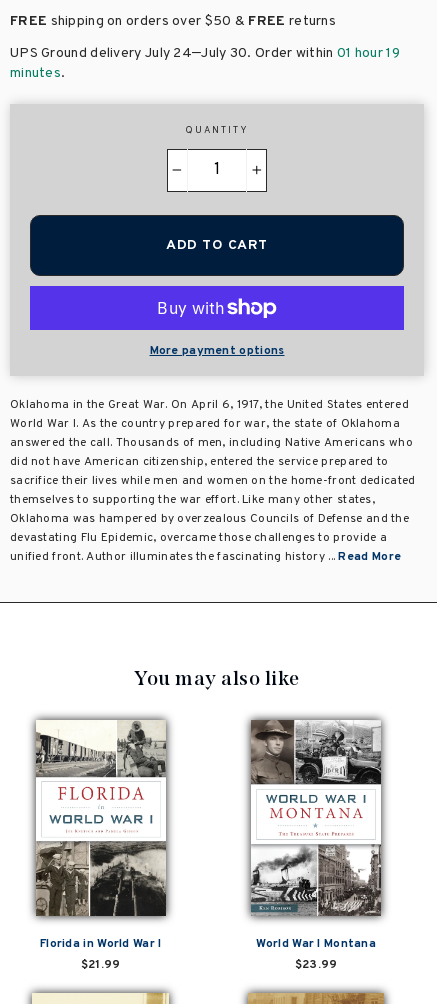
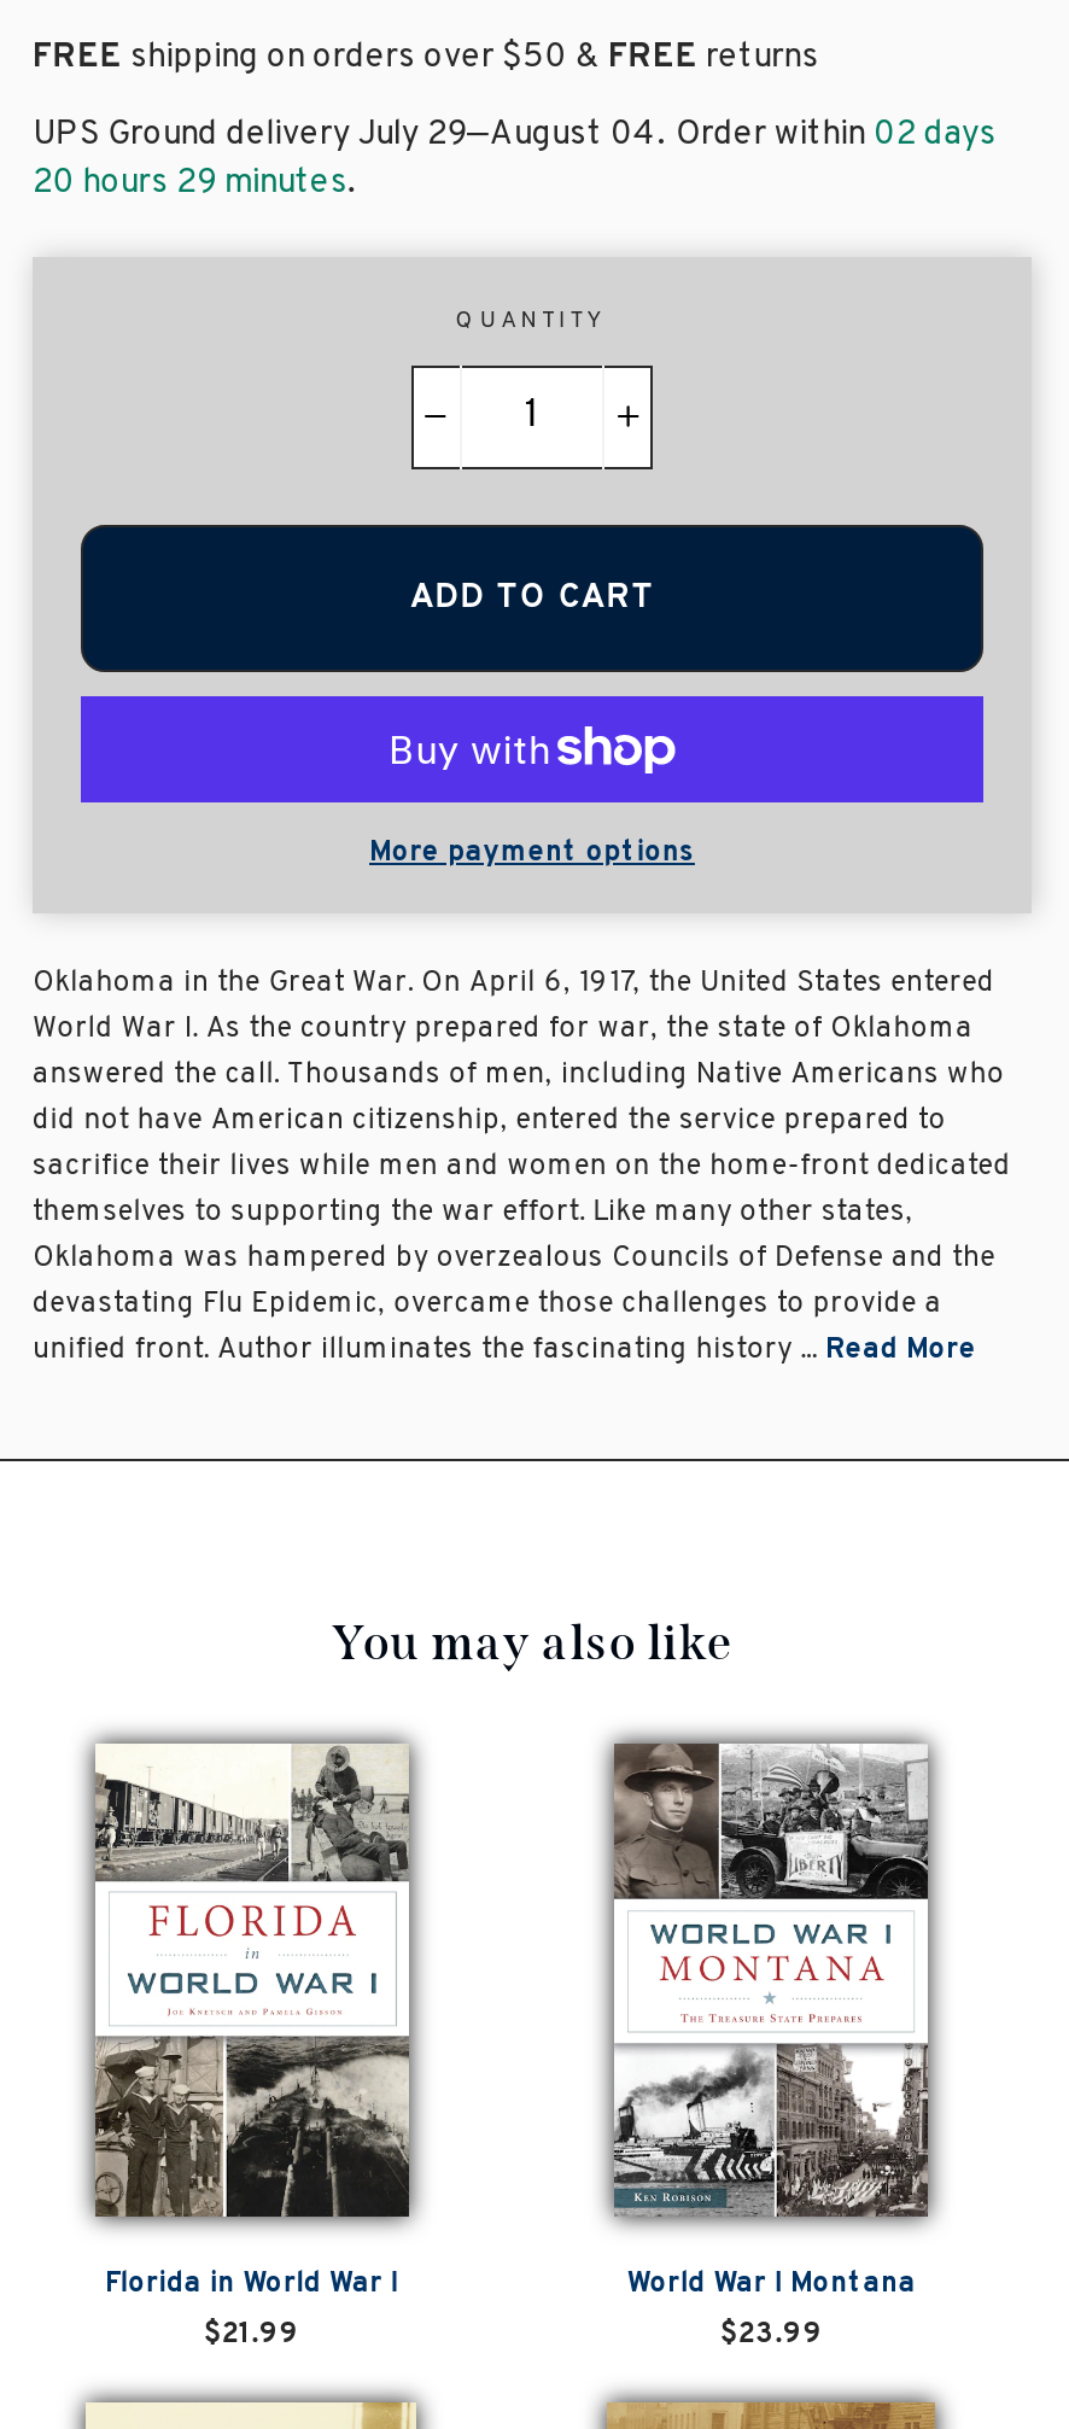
[10,43,400,82] UPS Ground delivery July 24–July 30. Order within 01 hour 19 | minutes. -> [33,110,997,204] UPS Ground delivery July 29–August 04. Order within 02 days | 20 hours 29 minutes.

